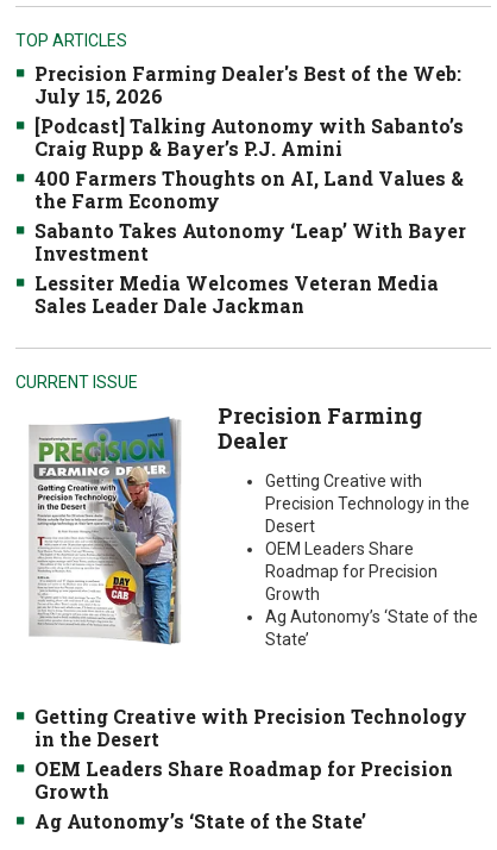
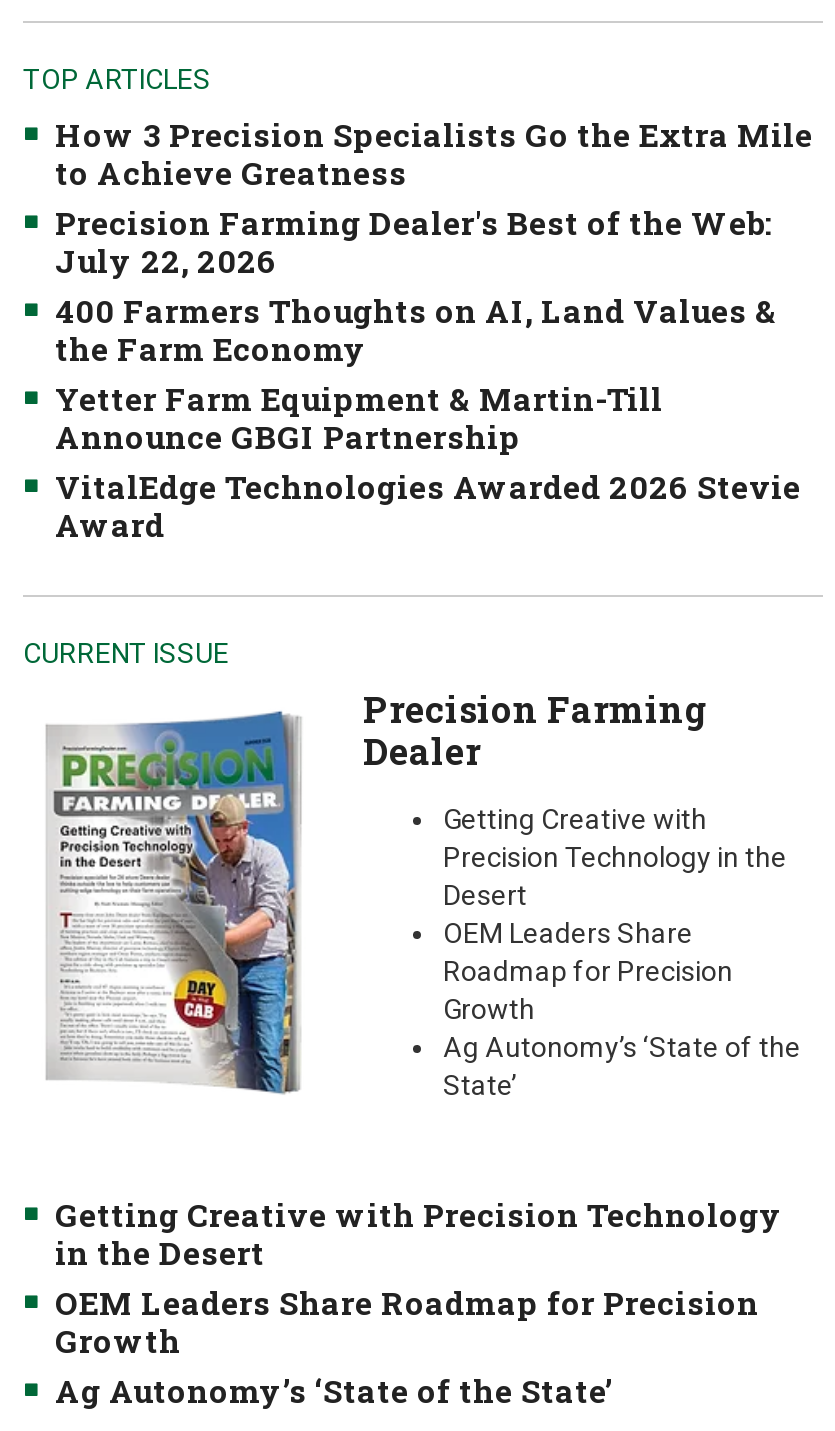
none -> [55,113,813,193] How 3 Precision Specialists Go the Extra Mile | to Achieve Greatness
moved [34,61,461,86] -> [55,201,773,243]: Precision Farming Dealer's Best of the Web:
[34,83,464,161] July 15, 2026 | [Podcast] Talking Autonomy with Sabanto’s | Craig Rupp & Bayer’s P.J. Amini -> [55,239,277,281] July 22, 2026
[34,218,466,318] Sabanto Takes Autonomy ‘Leap’ With Bayer | Investment | Lessiter Media Welcomes Veteran Media | Sales Leader Dale Jackman -> [55,377,801,545] Yetter Farm Equipment & Martin-Till | Announce GBGI Partnership | VitalEdge Technologies Awarded 2026 Stevie | Award

